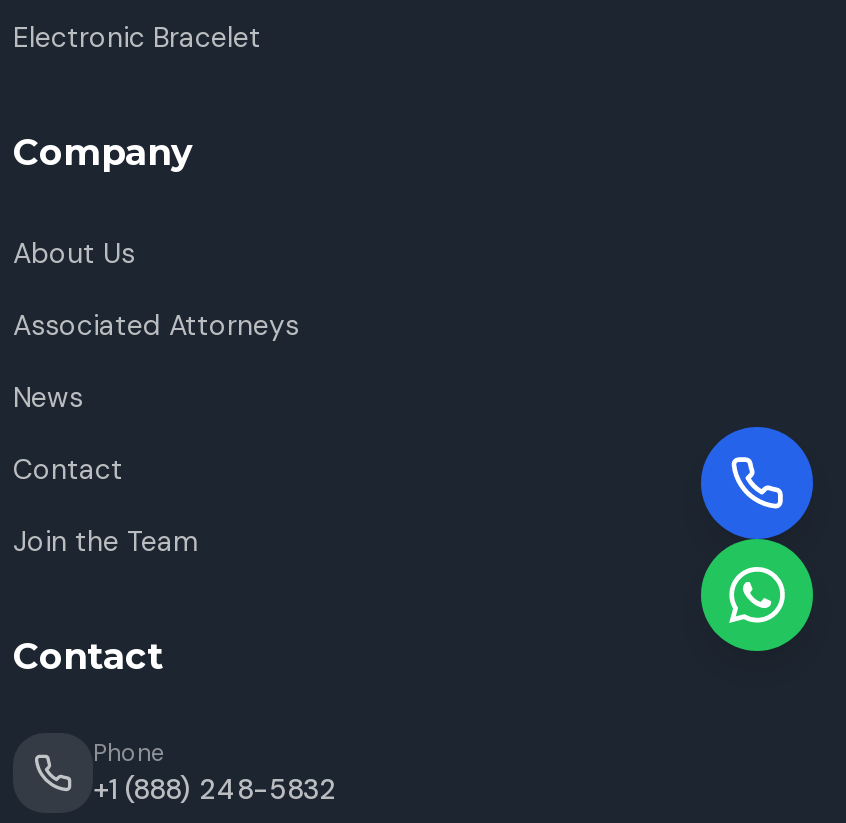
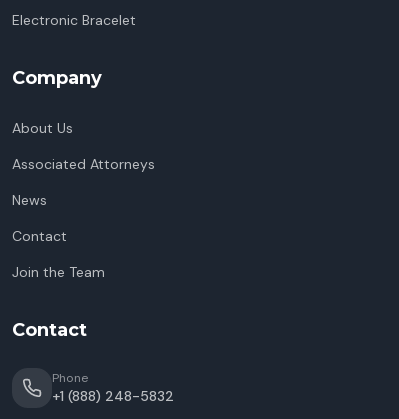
[699,425,815,653] [image] -> none

